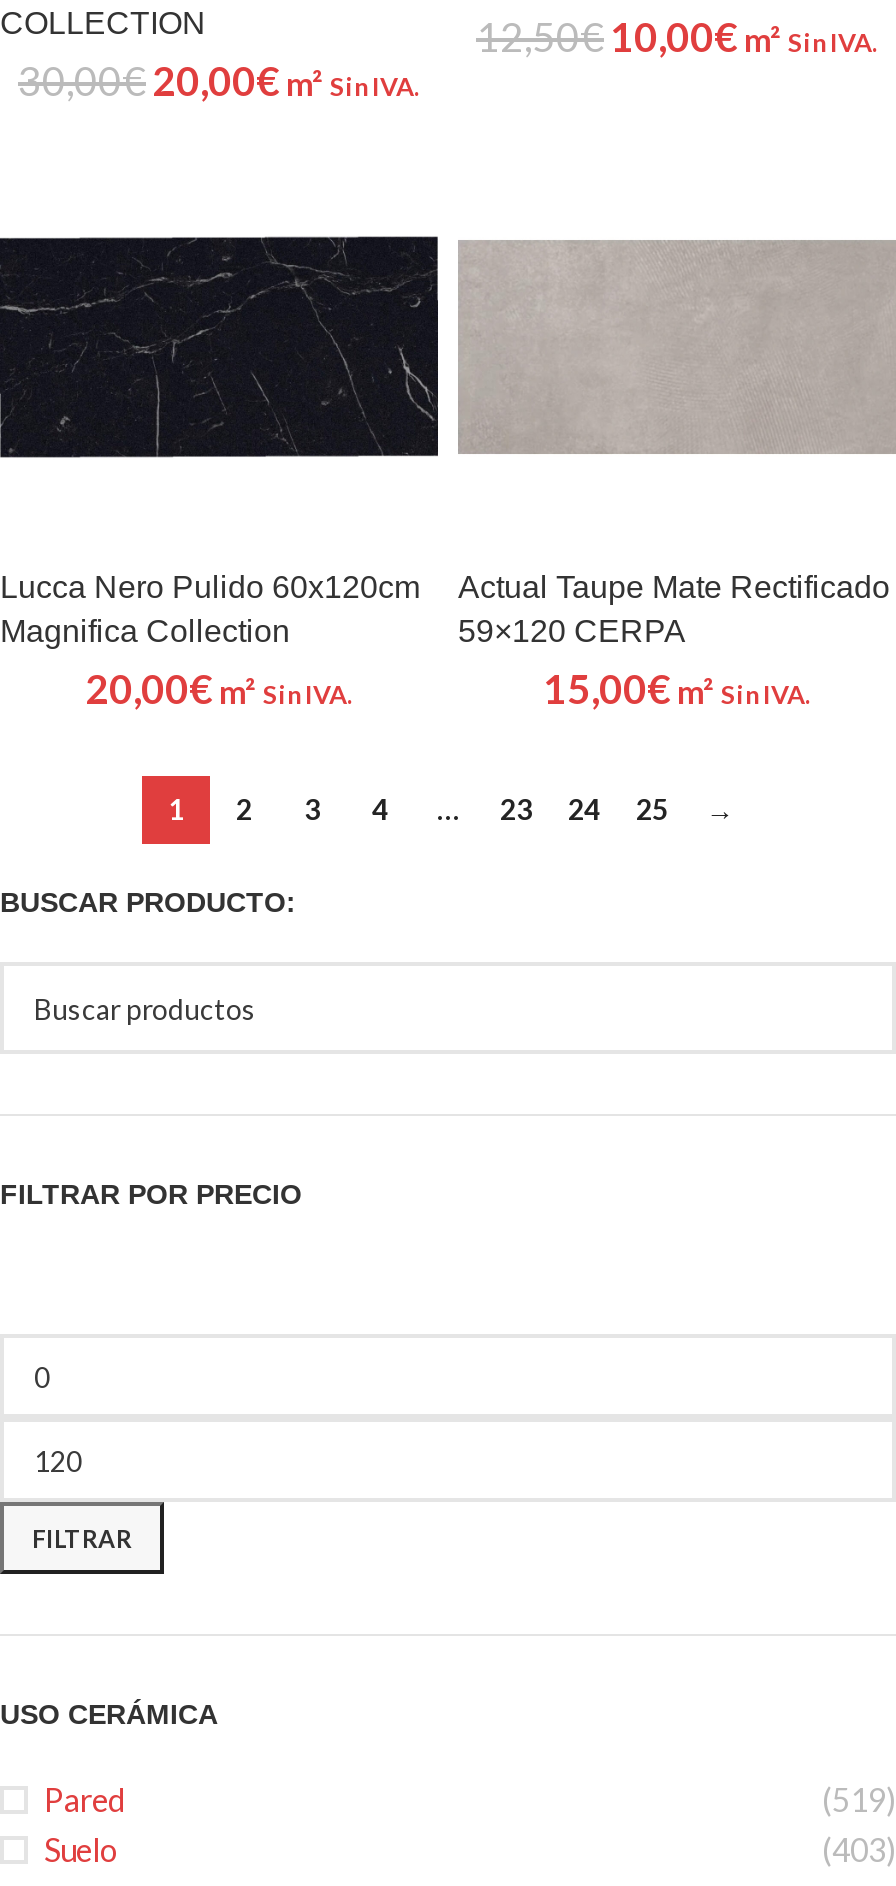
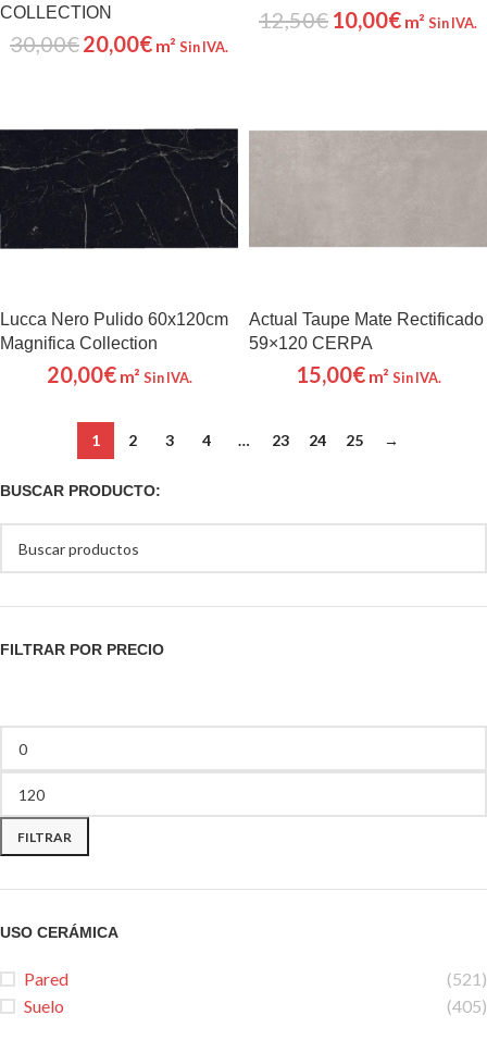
[822,1780,896,1818] (519) -> [447,968,487,989] (521)
[822,1830,896,1868] (403) -> [447,995,487,1016] (405)

